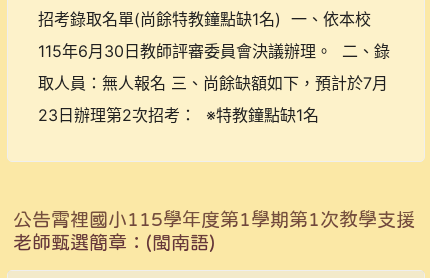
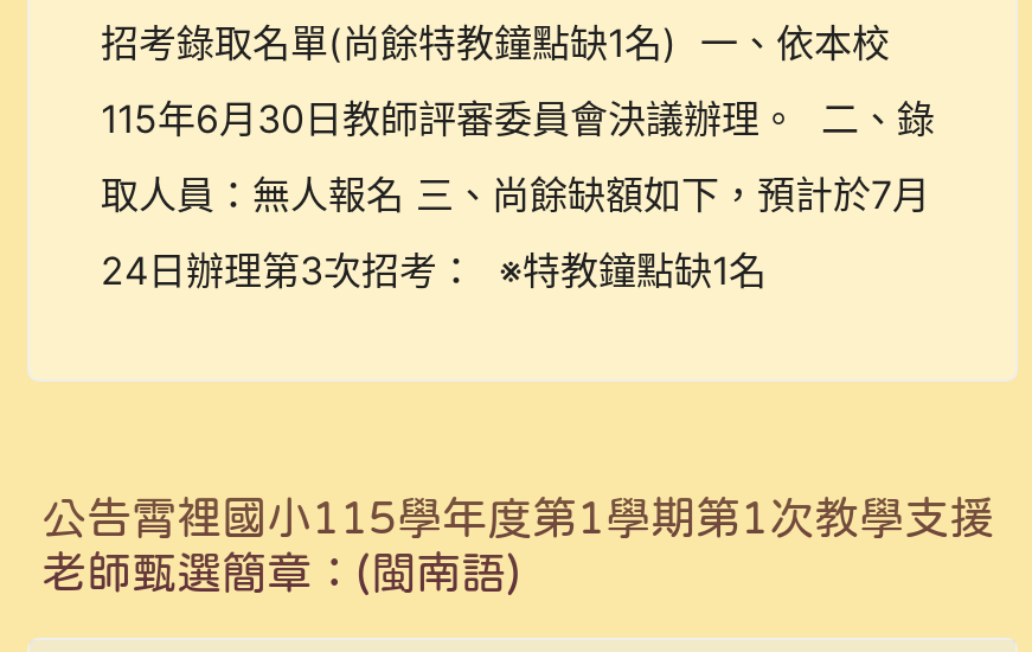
[38,105,319,125] 23日辦理第2次招考： ※特教鐘點缺1名 -> [101,246,767,293] 24日辦理第3次招考： ※特教鐘點缺1名

